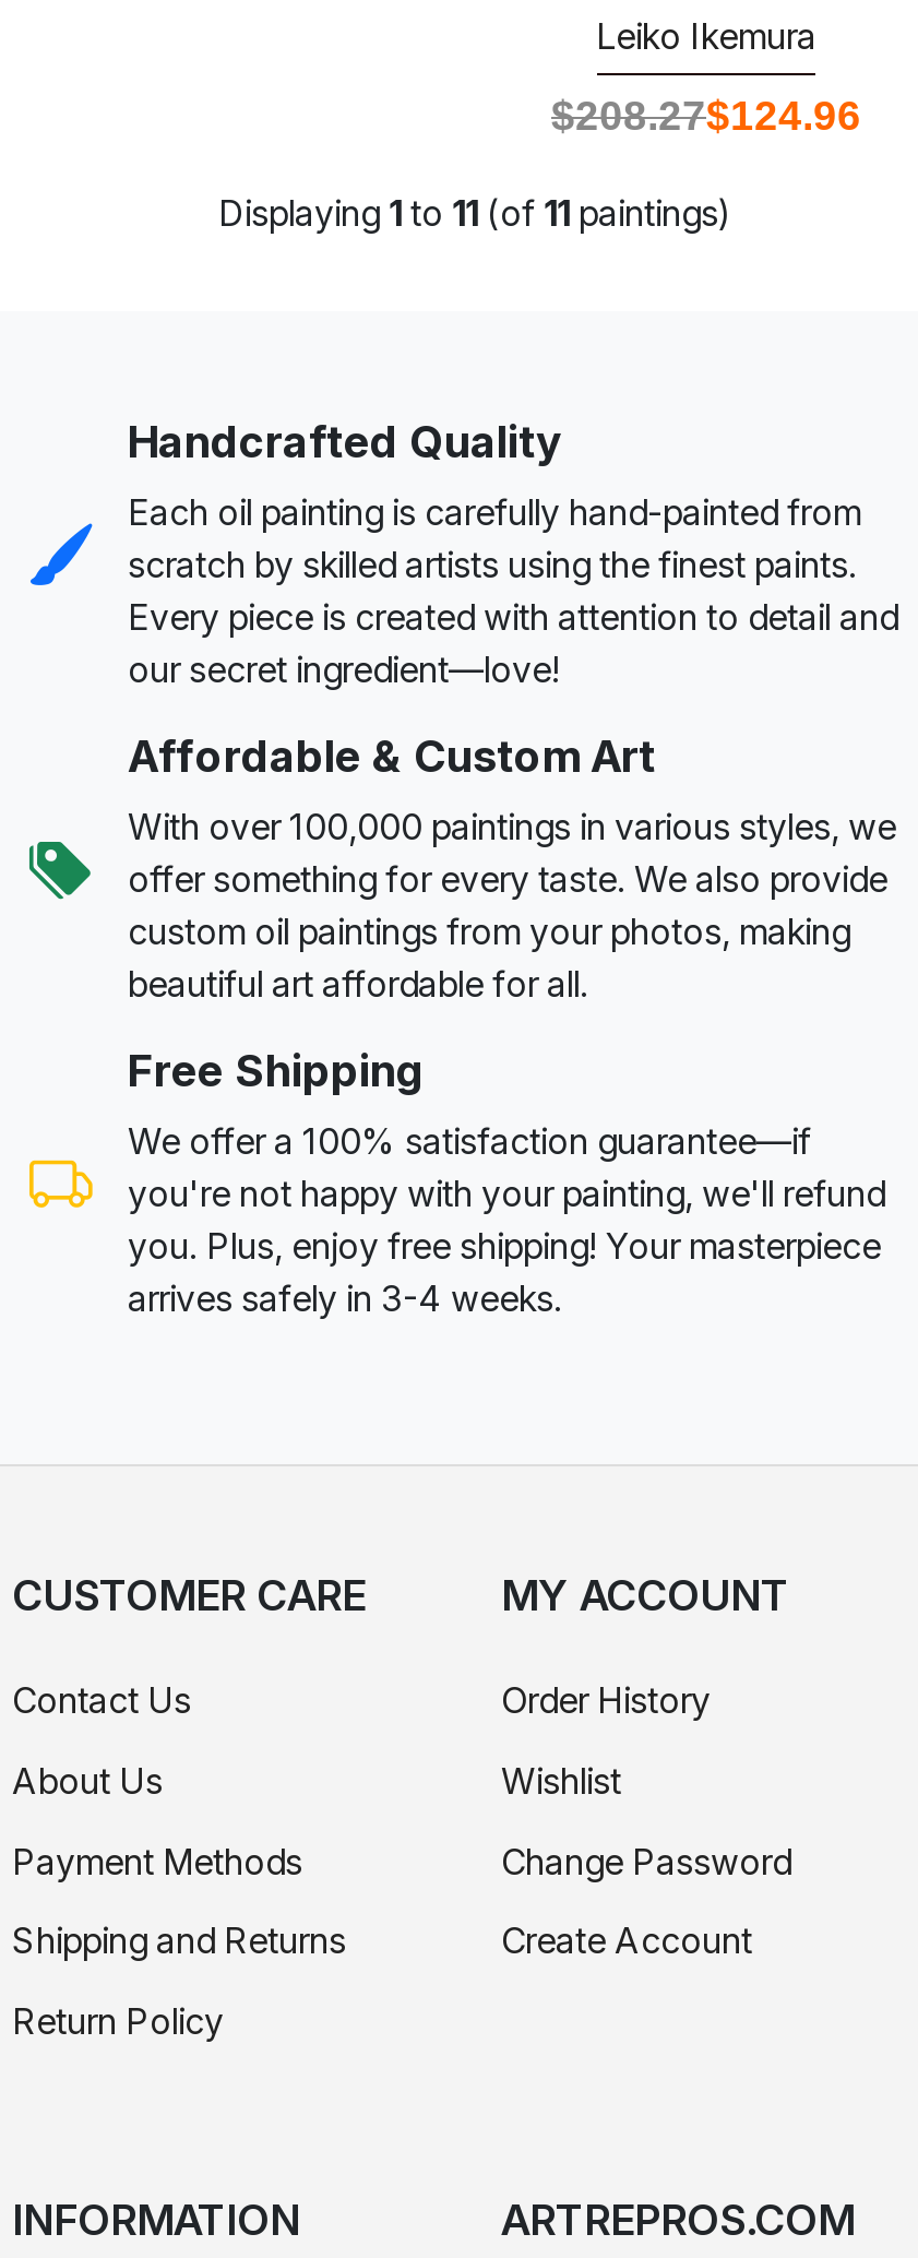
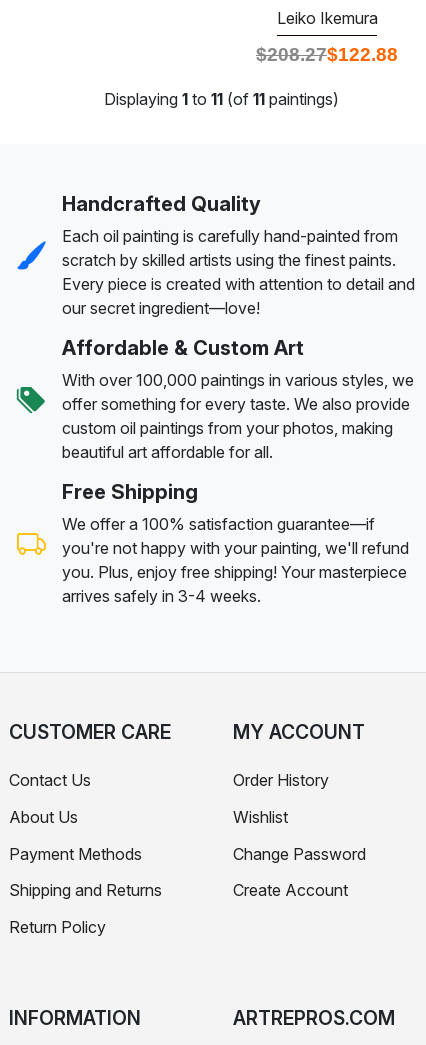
[551,93,861,138] $208.27$124.96 -> [256,44,398,65] $208.27$122.88

